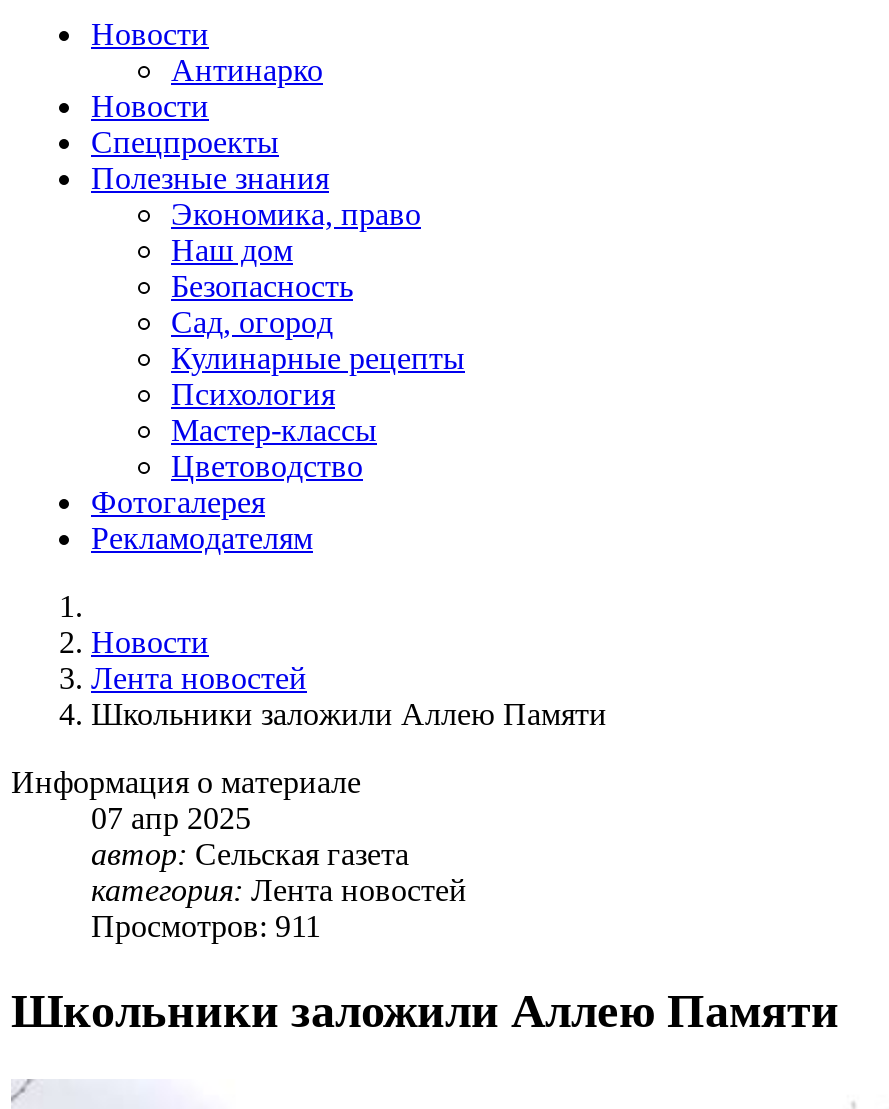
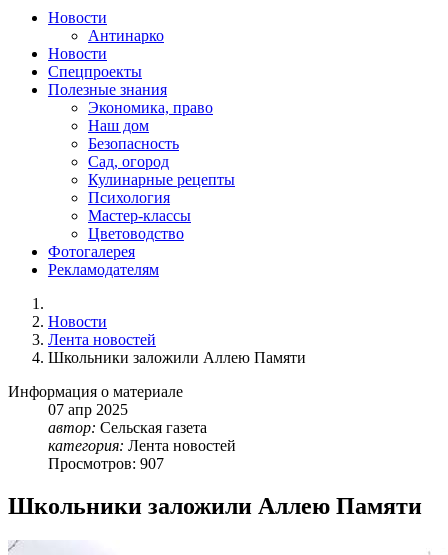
[91,910,321,944] Просмотров: 911 -> [48,455,164,472] Просмотров: 907

